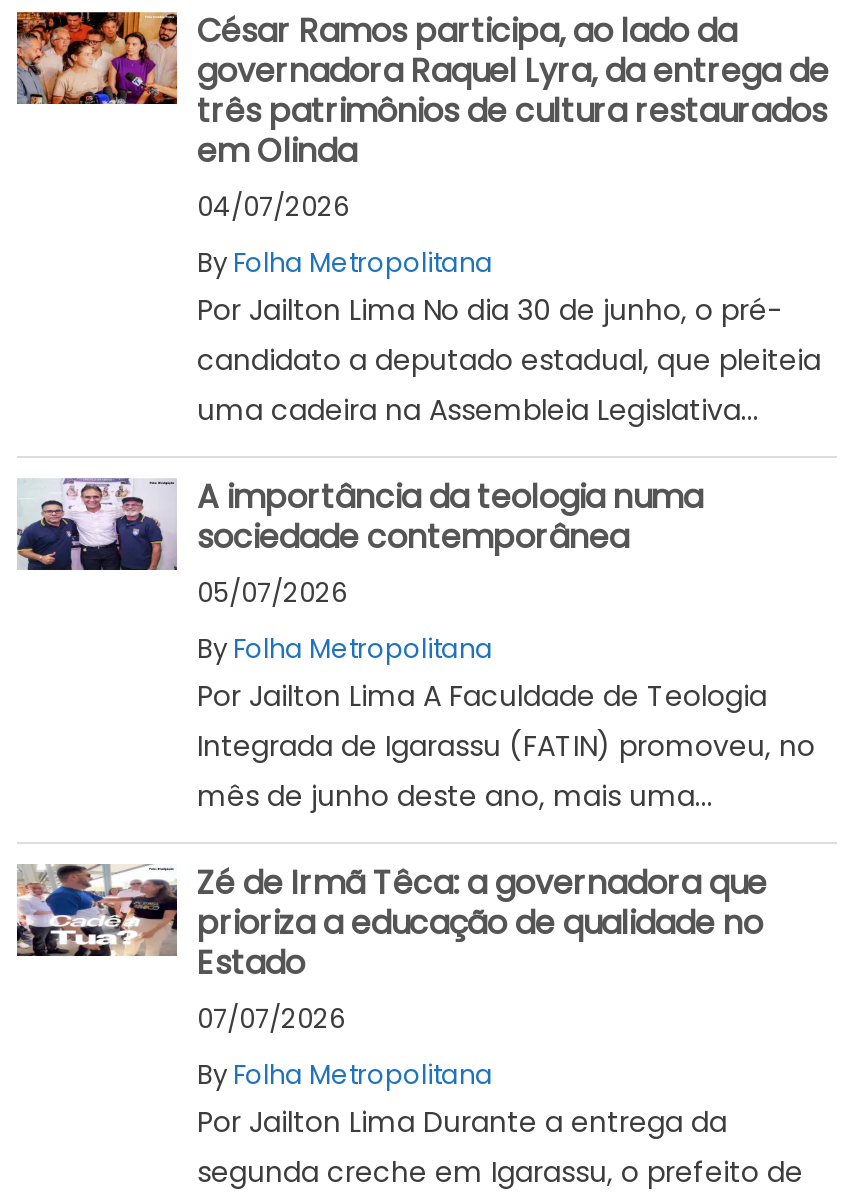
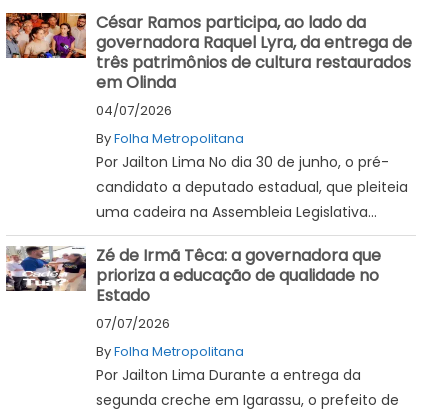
[15,475,815,817] [image] | A importância da teologia numa | sociedade contemporânea | 05/07/2026 | By Folha Metropolitana | Por Jailton Lima A Faculdade de Teologia | Integrada de Igarassu (FATIN) promoveu, no | mês de junho deste ano, mais uma... -> none

